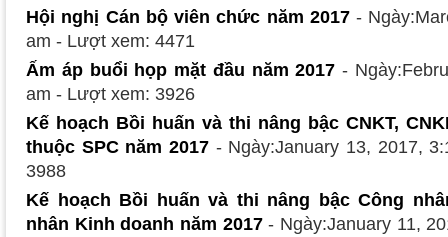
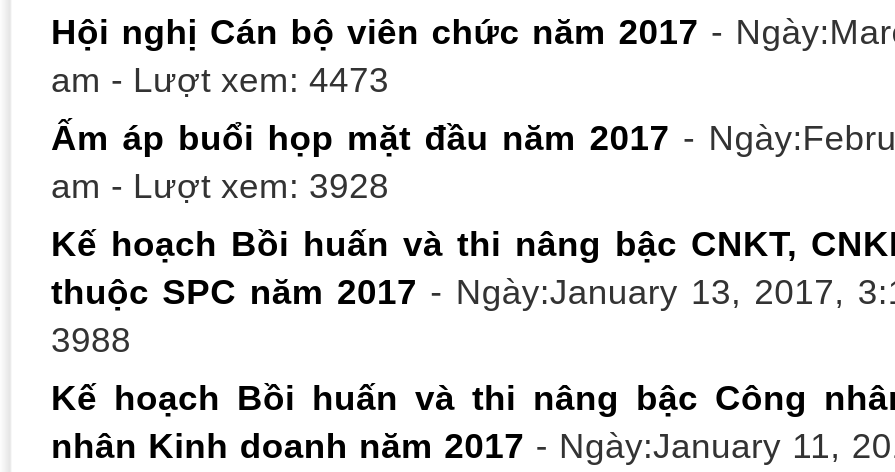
[26,31,195,51] am - Lượt xem: 4471 -> [51,60,389,100] am - Lượt xem: 4473
[26,84,195,104] am - Lượt xem: 3926 -> [51,166,389,206] am - Lượt xem: 3928

